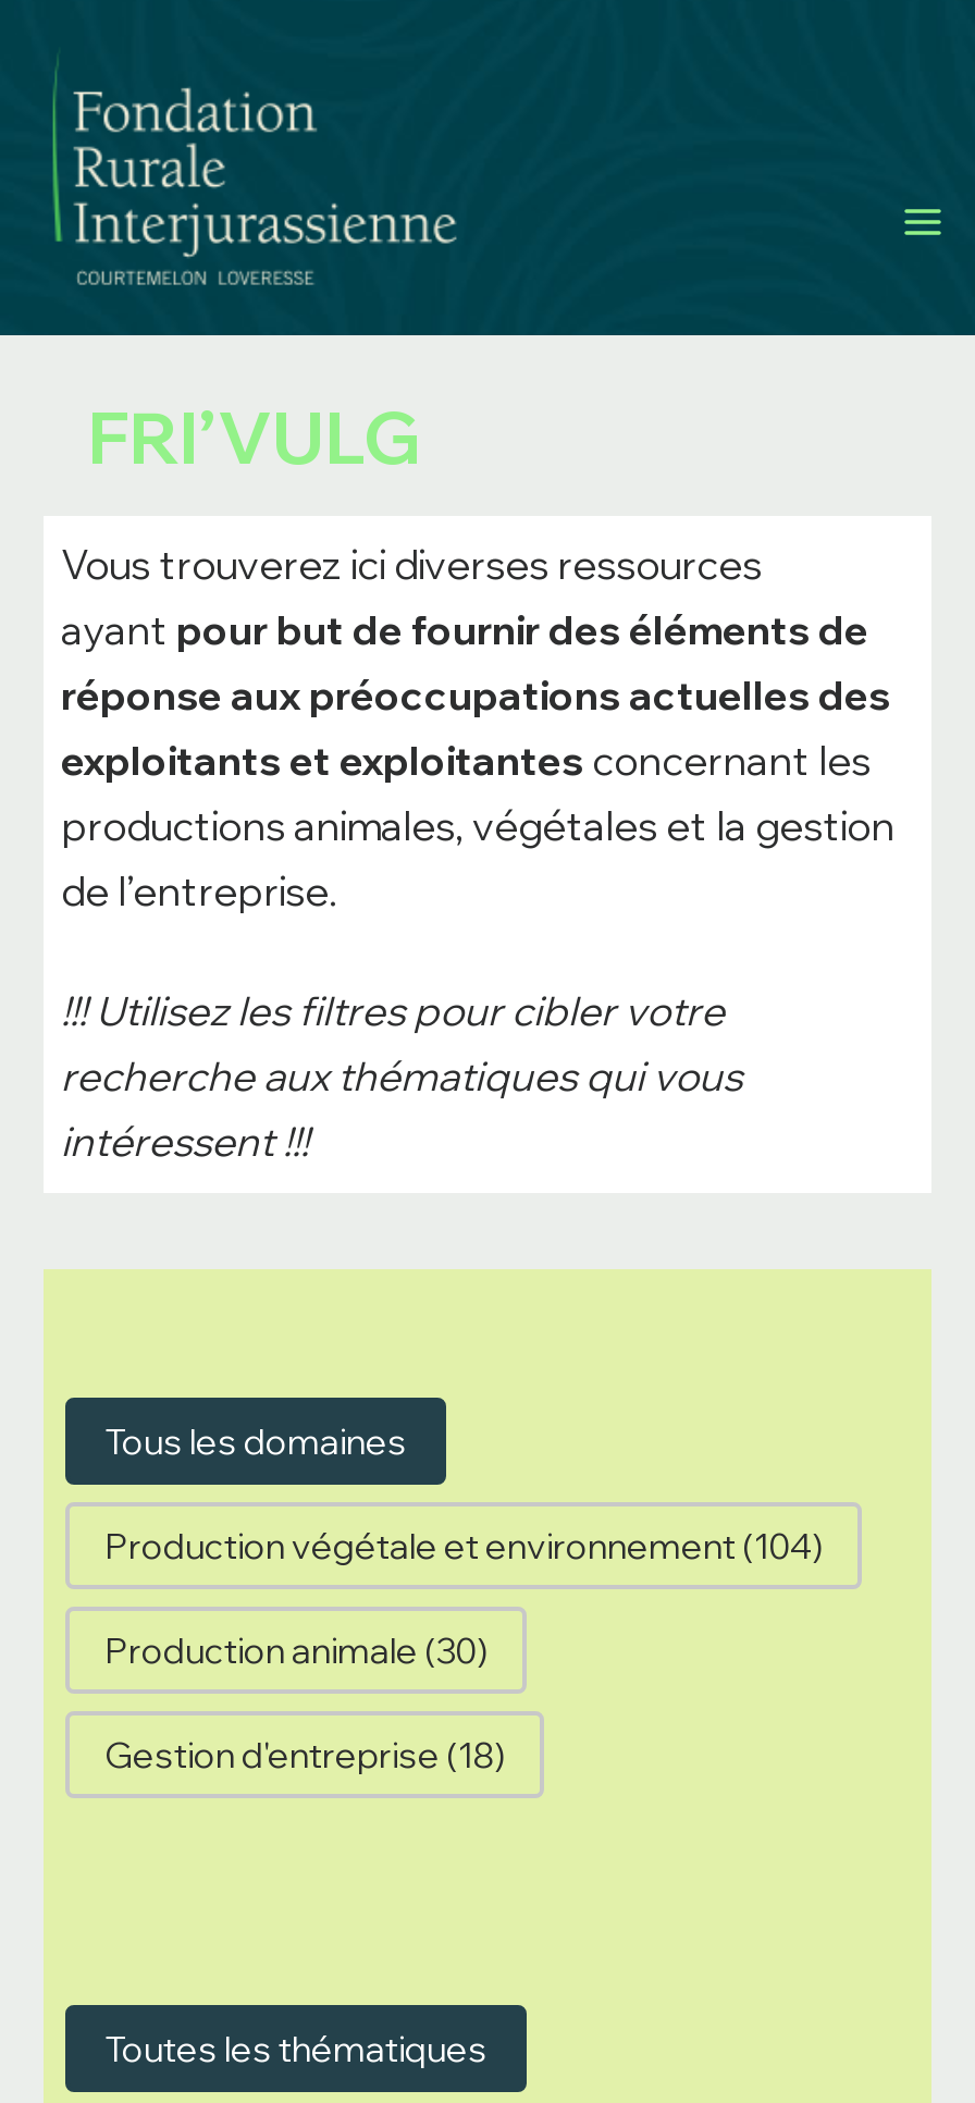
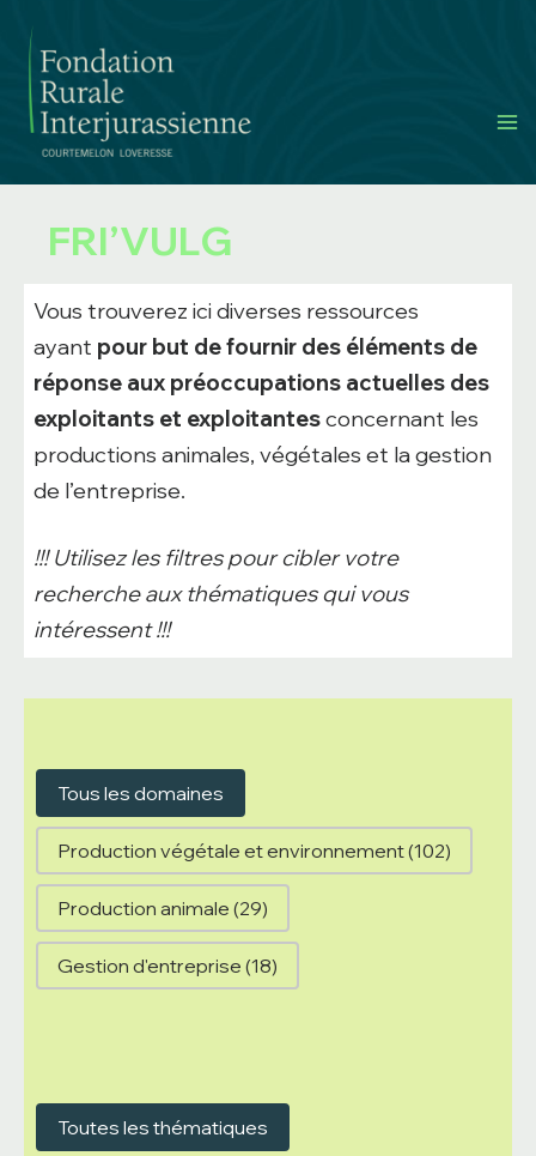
[104,1524,823,1568] Production végétale et environnement (104) -> [57,839,451,863] Production végétale et environnement (102)
[104,1629,487,1672] Production animale (30) -> [57,897,268,921] Production animale (29)

